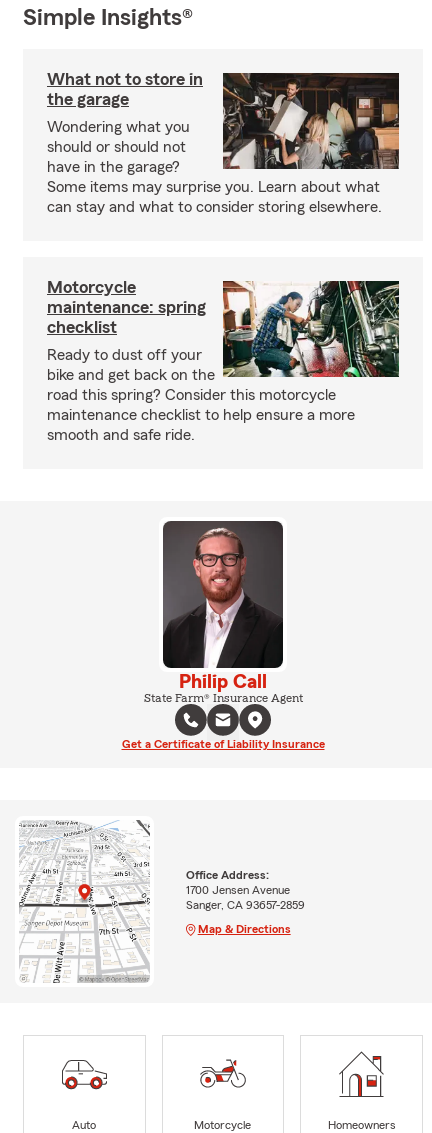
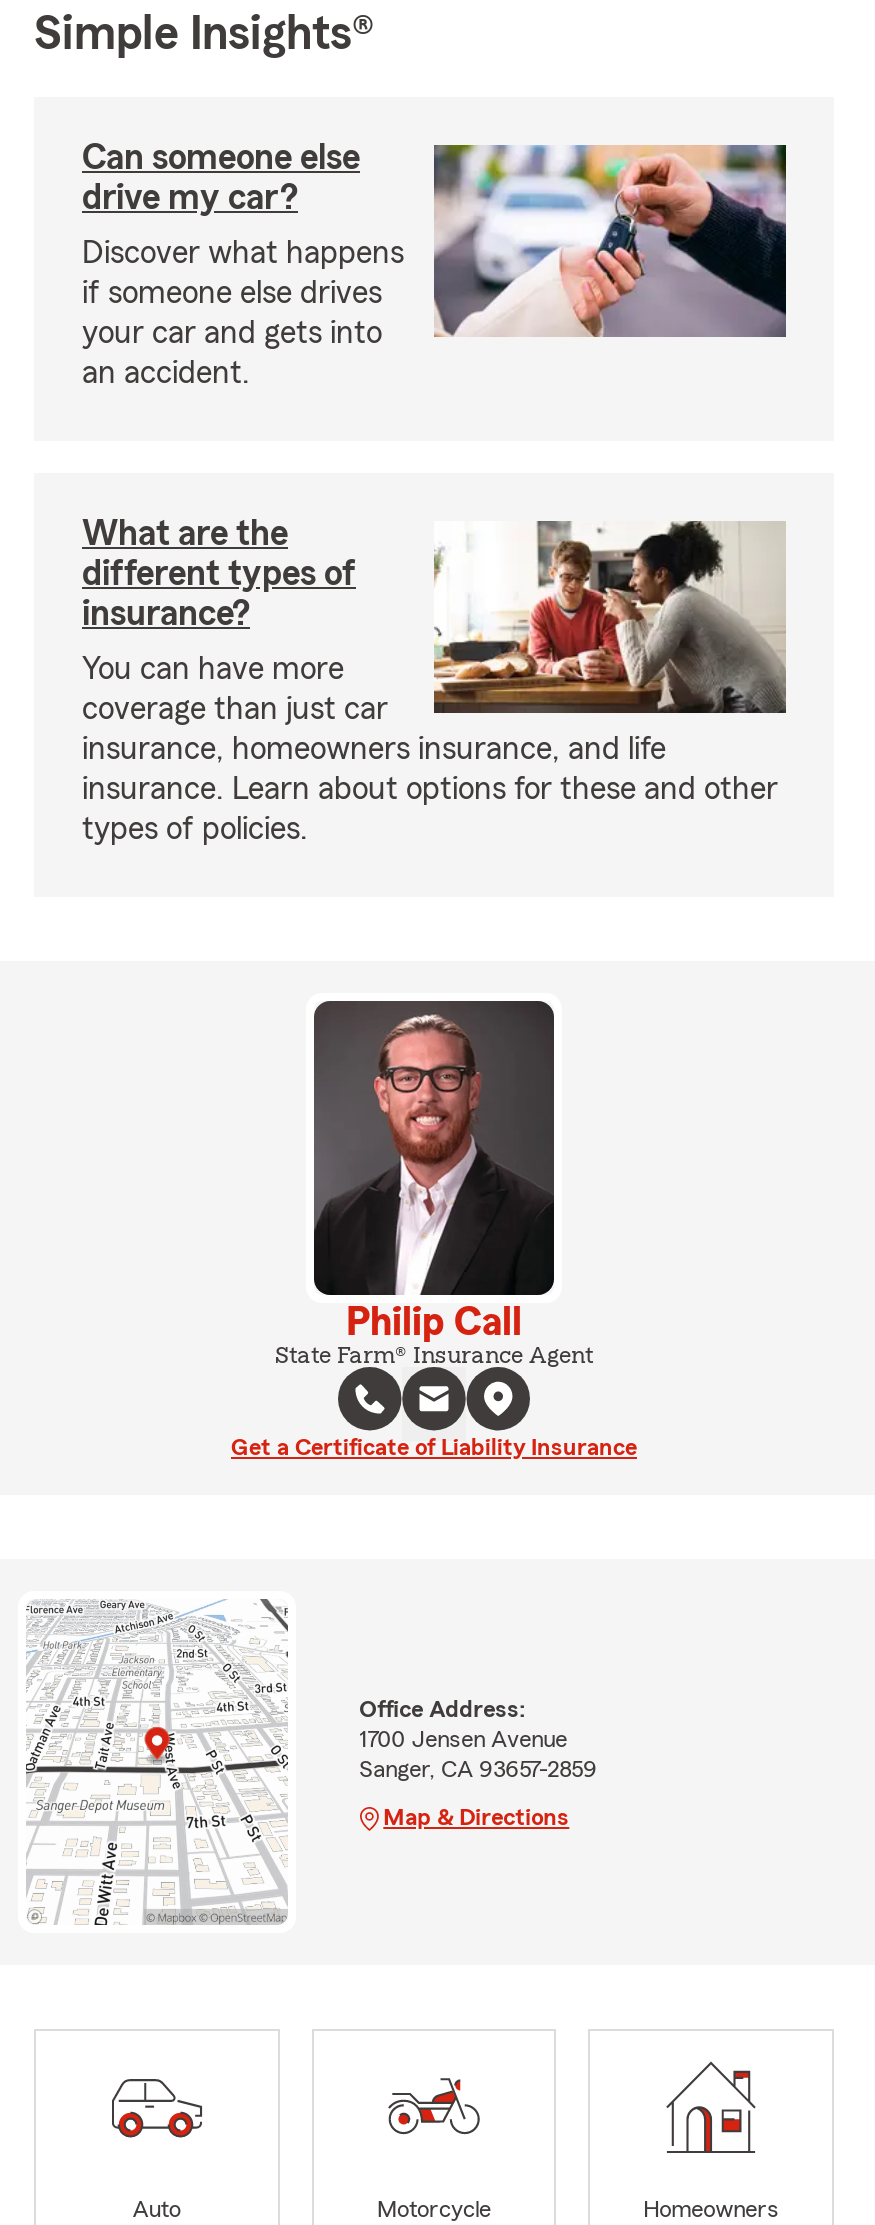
[47,70,203,108] What not to store in | the garage -> [82,139,360,215] Can someone else | drive my car?
[47,72,400,215] [image] | Wondering what you | should or should not | have in the garage? | Some items may surprise you. Learn about what | can stay and what to consider storing elsewhere. -> [82,145,788,389] [image] | Discover what happens | if someone else drives | your car and gets into | an accident.
[47,278,206,336] Motorcycle | maintenance: spring | checklist -> [82,515,356,631] What are the | different types of | insurance?
[47,280,400,443] [image] | Ready to dust off your | bike and get back on the | road this spring? Consider this motorcycle | maintenance checklist to help ensure a more | smooth and safe ride. -> [82,519,786,845] [image] | You can have more | coverage than just car | insurance, homeowners insurance, and life | insurance. Learn about options for these and other | types of policies.

